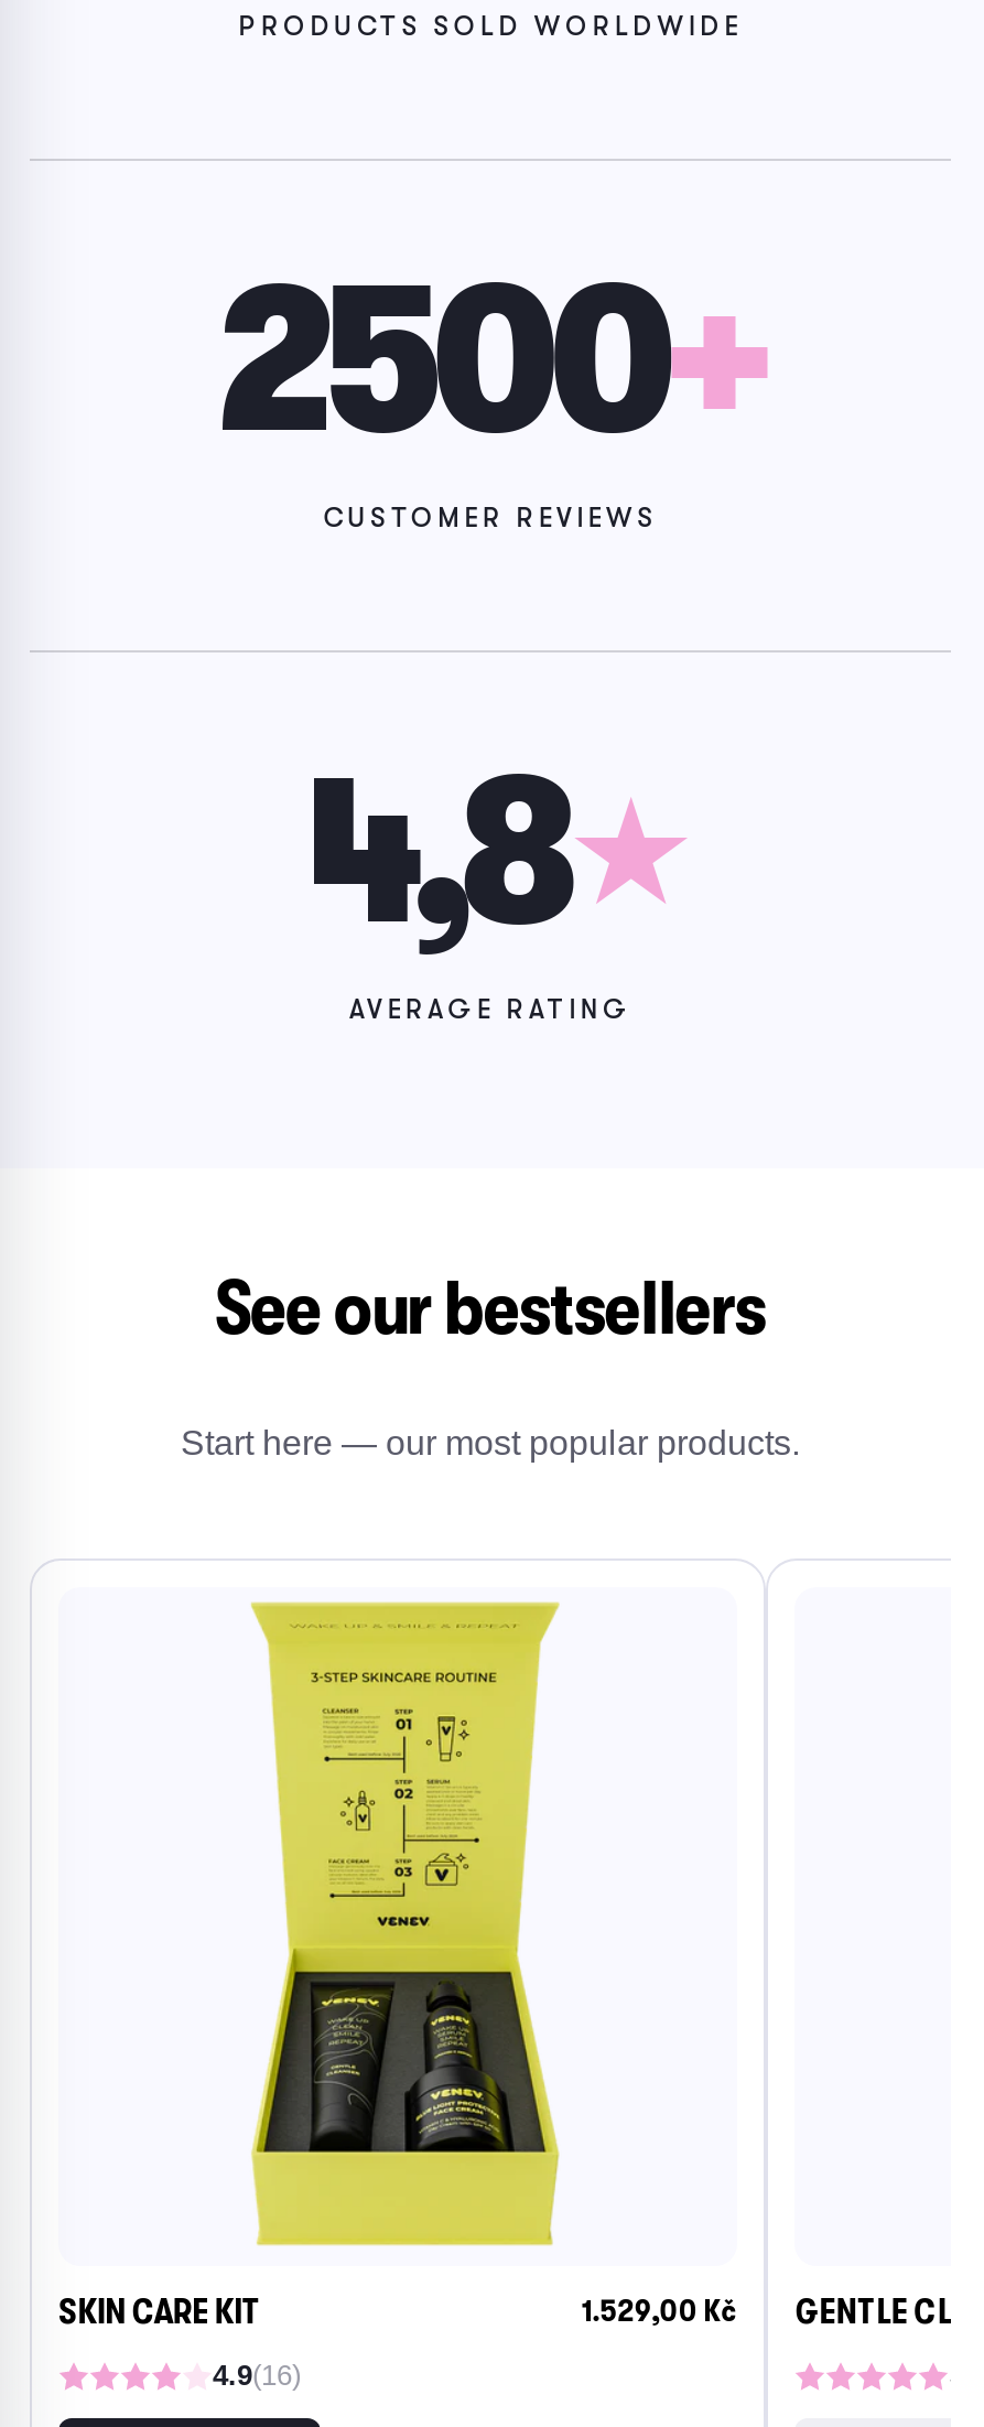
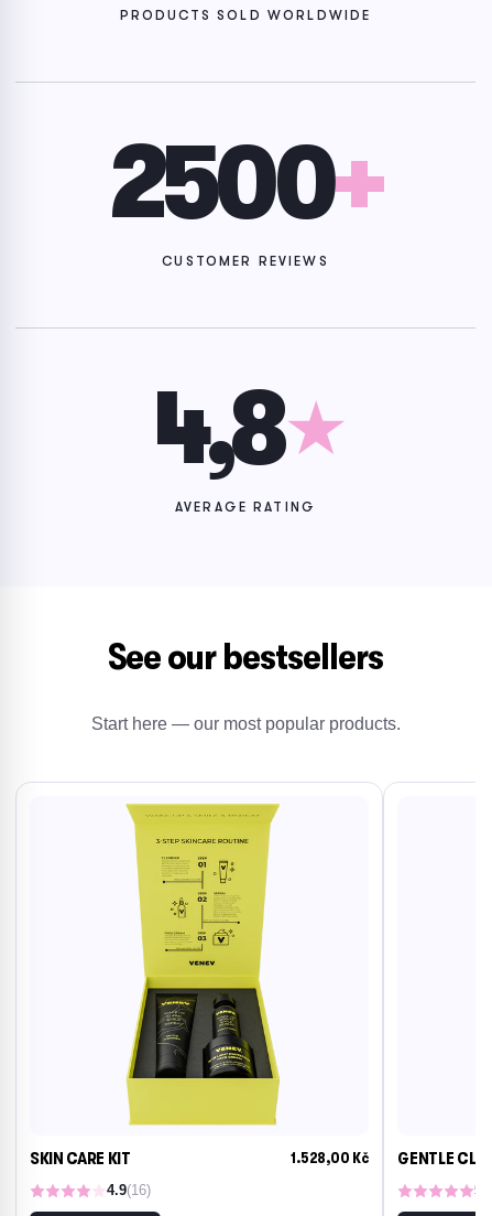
[582,2293,738,2329] 1.529,00 Kč -> [291,1149,369,1167] 1.528,00 Kč

